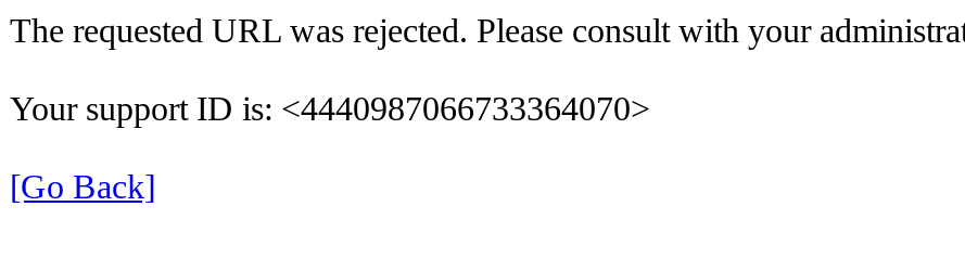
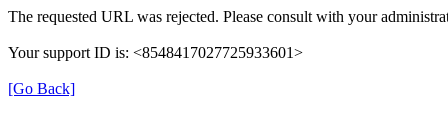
[10,90,650,127] Your support ID is: <4440987066733364070> -> [8,44,303,61] Your support ID is: <8548417027725933601>

